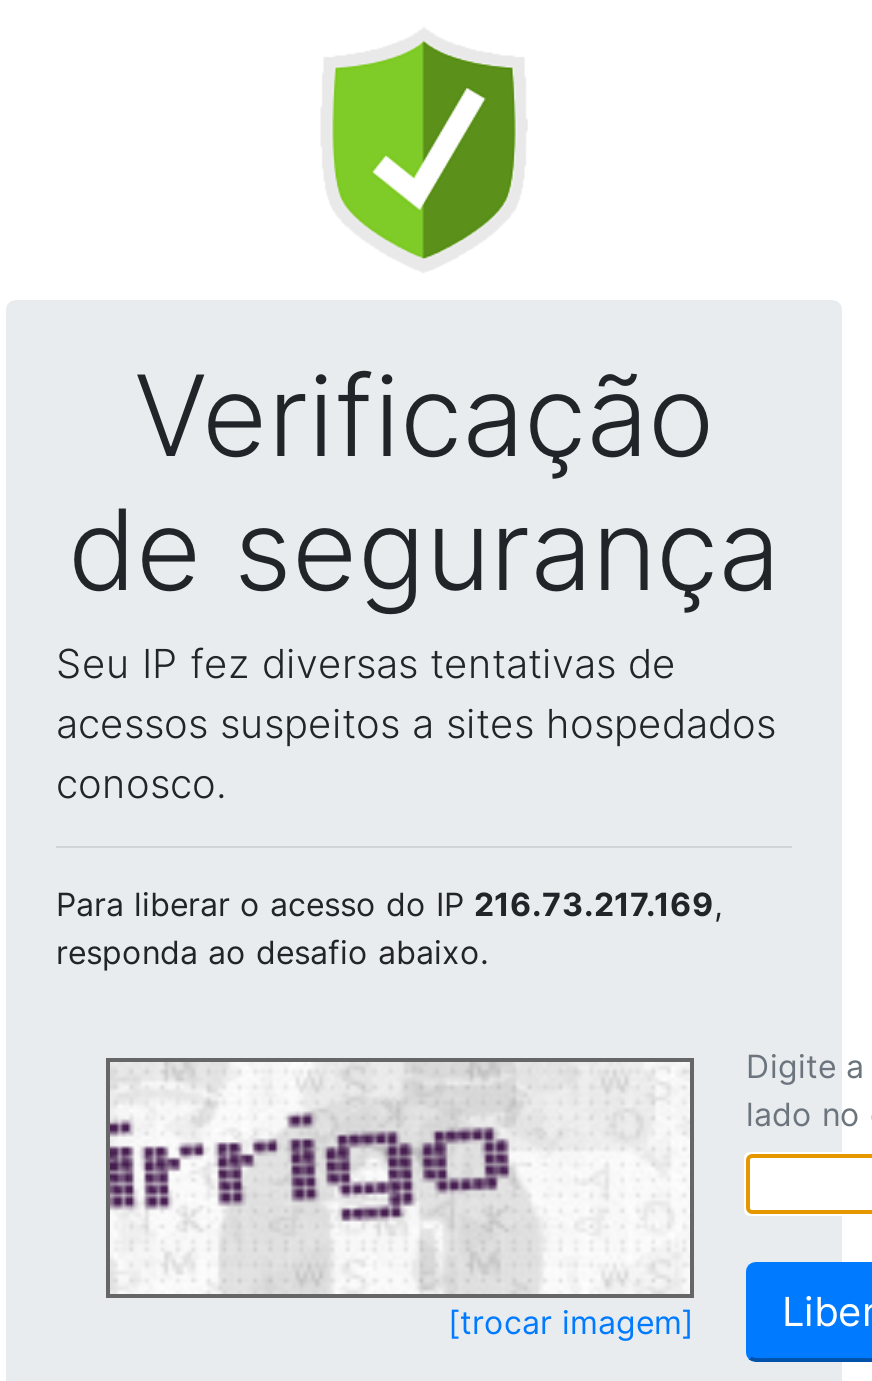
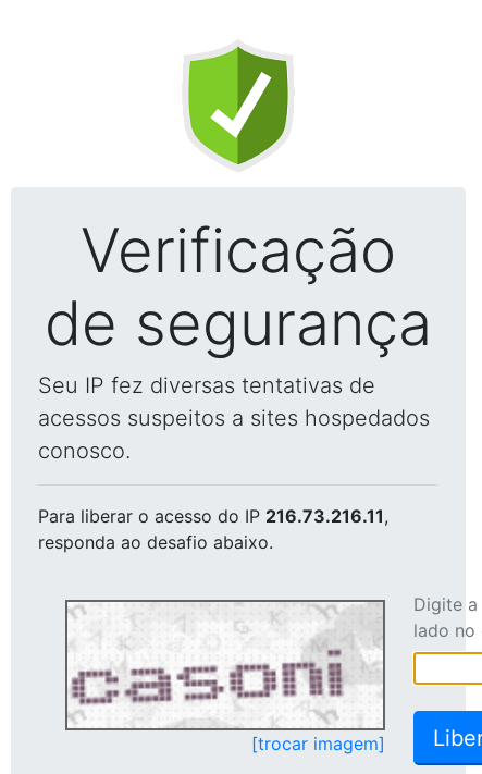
[56,884,722,924] Para liberar o acesso do IP 216.73.217.169, -> [38,505,388,527] Para liberar o acesso do IP 216.73.216.11,
[108,1066,686,1288] [image] -> [67,603,380,726] [image]

